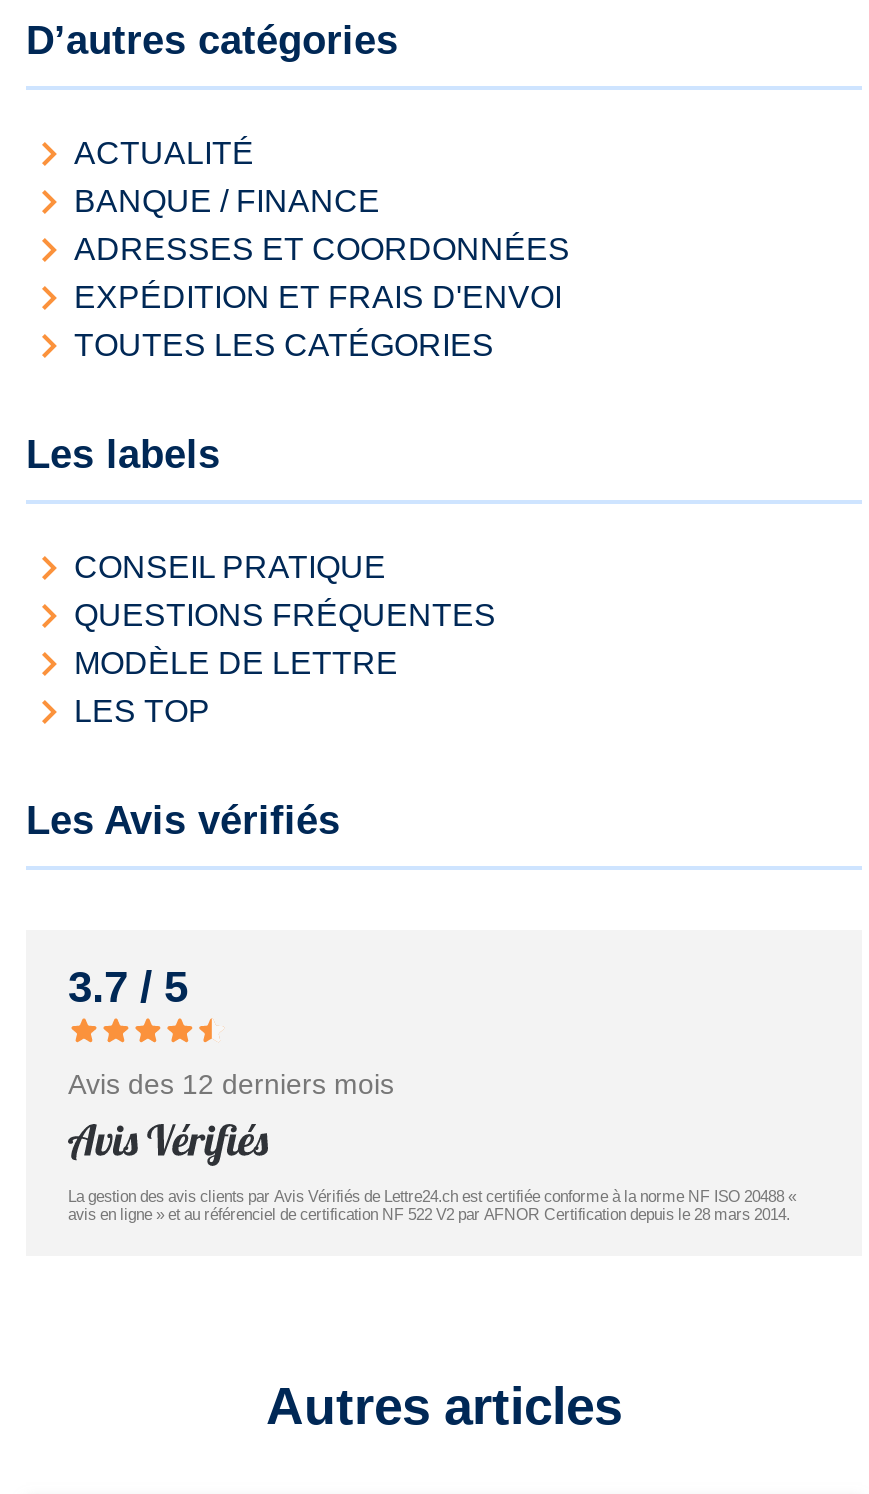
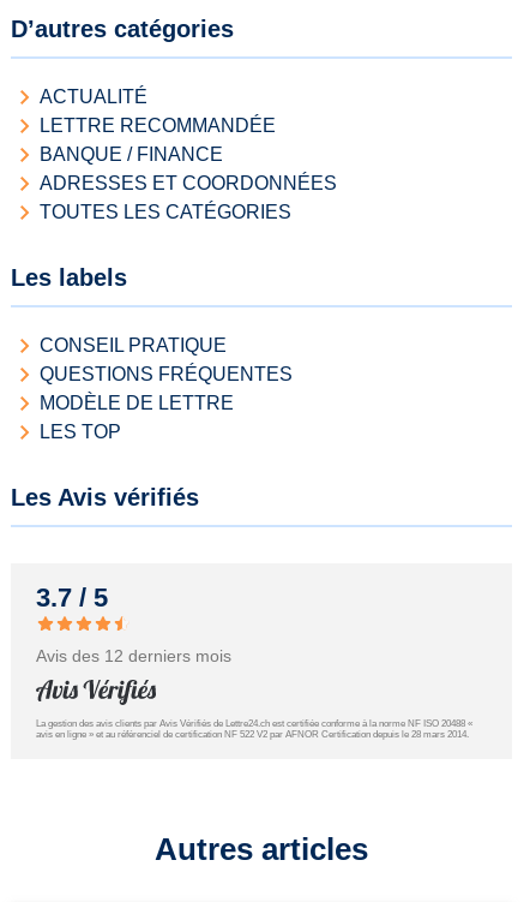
none -> [40,115,276,136] LETTRE RECOMMANDÉE
moved [74,184,570,266] -> [40,144,337,193]: BANQUE / FINANCE | ADRESSES ET COORDONNÉES
[74,280,562,314] EXPÉDITION ET FRAIS D'ENVOI -> none

